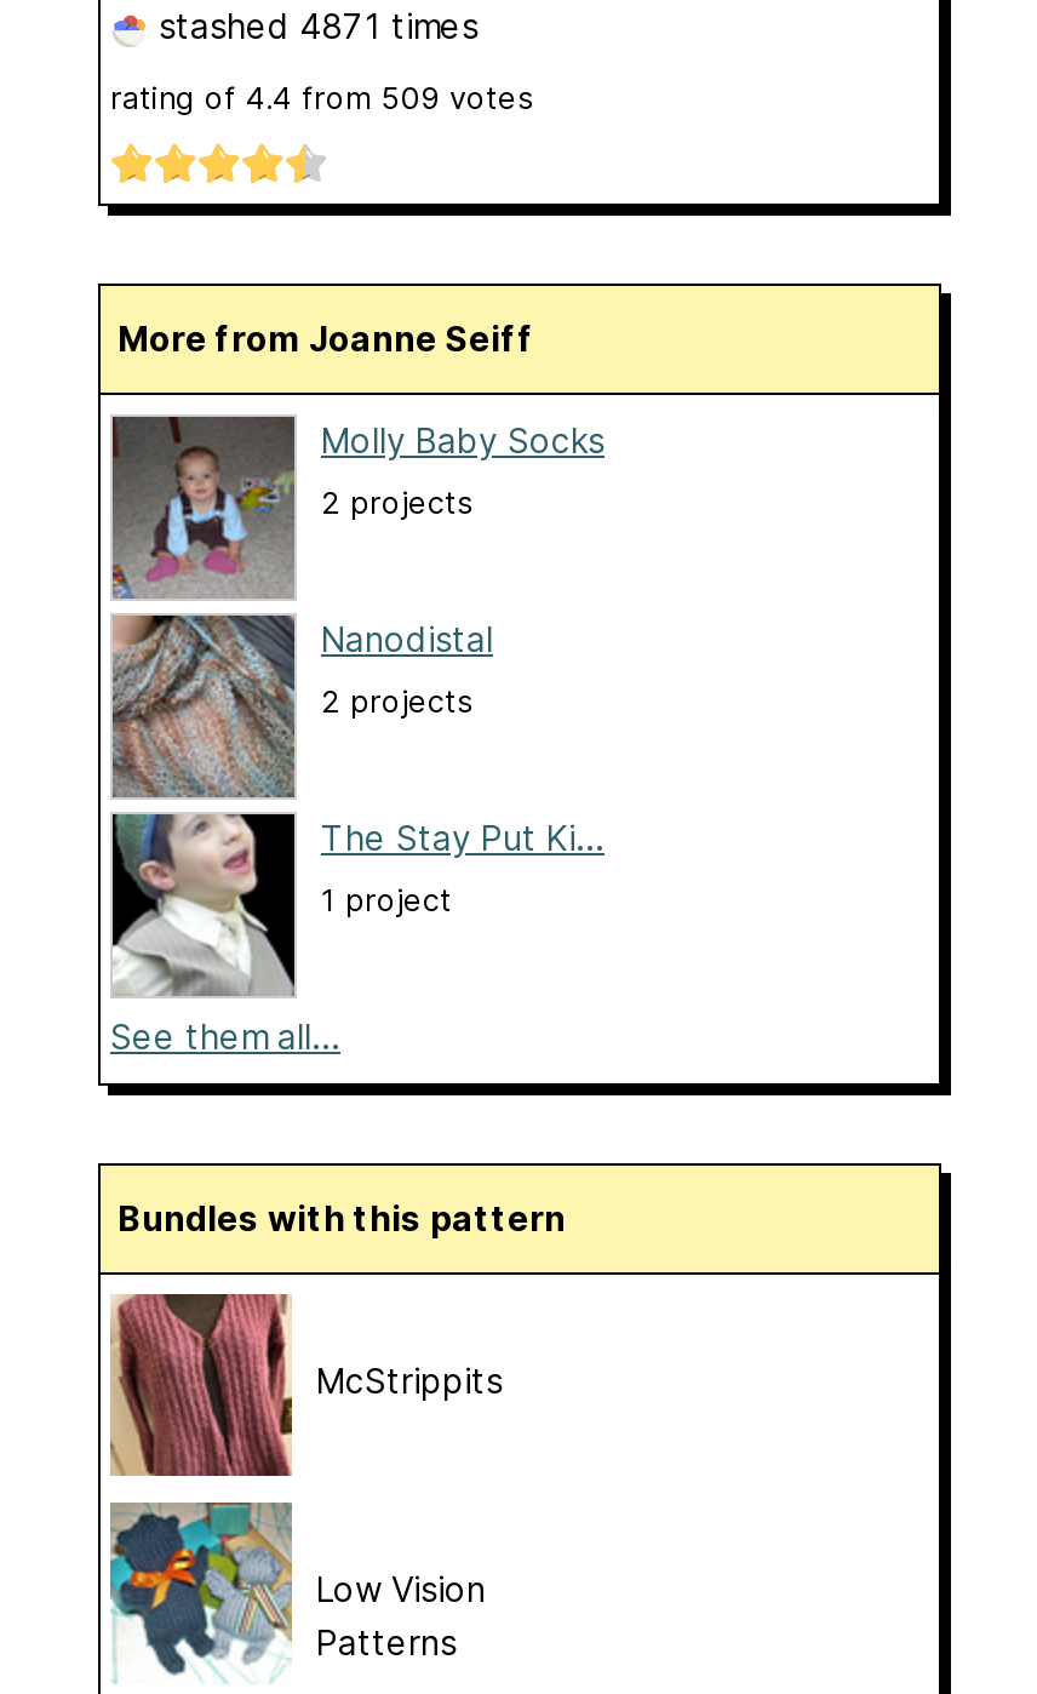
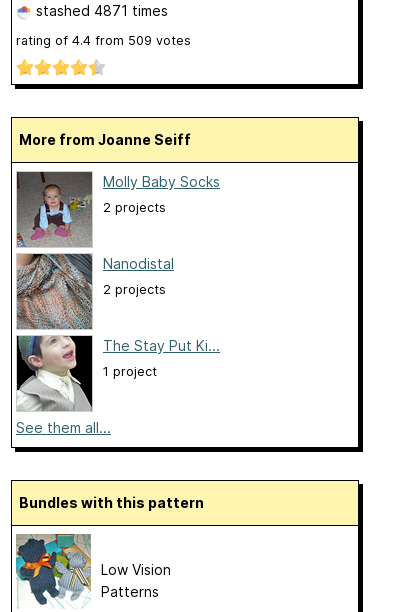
[110,1294,503,1478] [image] | McStrippits -> none

